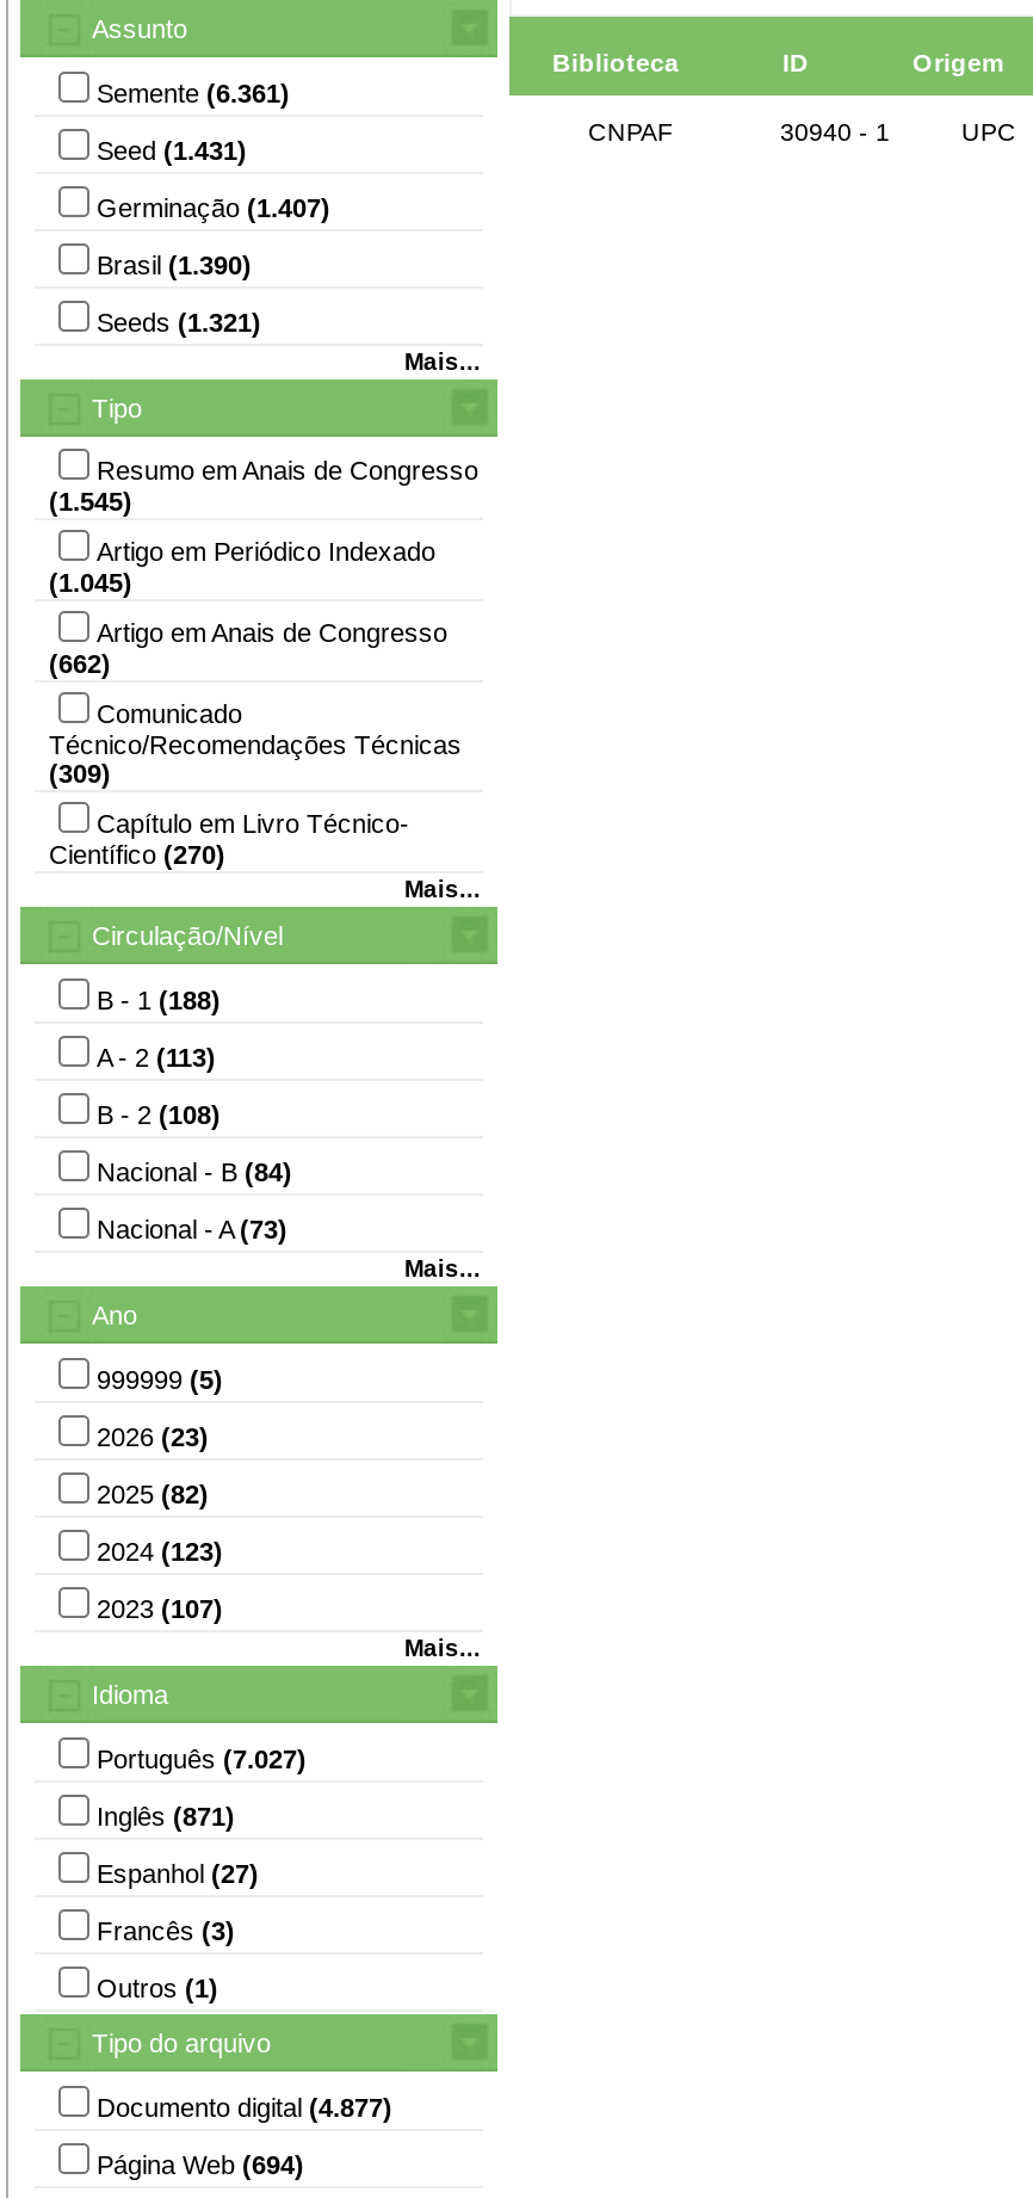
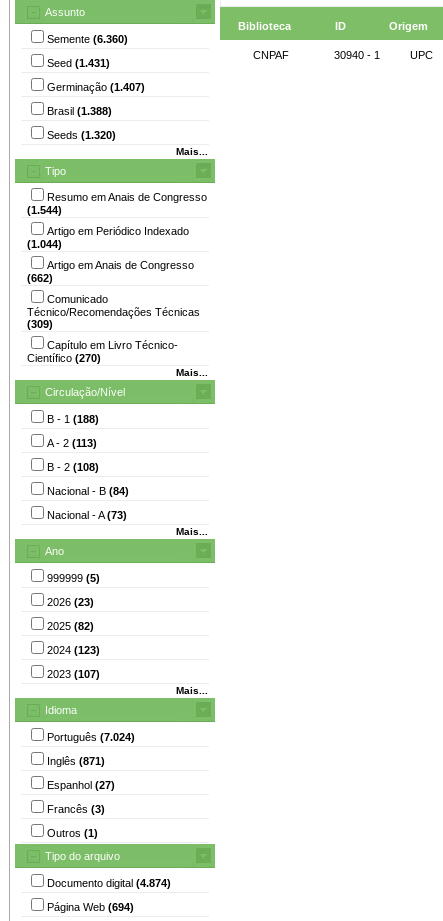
[97,78,290,106] Semente (6.361) -> [47,32,128,44] Semente (6.360)
[97,249,252,278] Brasil (1.390) -> [47,104,112,116] Brasil (1.388)
[97,307,261,335] Seeds (1.321) -> [47,128,116,140] Seeds (1.320)
[49,486,132,514] (1.545) -> [27,203,62,215] (1.544)
[49,567,132,595] (1.045) -> [27,237,62,249] (1.044)
[97,1743,307,1772] Português (7.027) -> [47,730,135,742] Português (7.024)
[97,2092,392,2120] Documento digital (4.877) -> [47,876,171,888] Documento digital (4.874)

